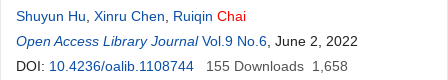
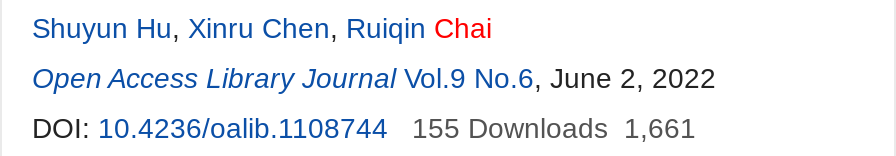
[16,58,348,74] DOI: 10.4236/oalib.1108744 155 Downloads 1,658 -> [32,112,696,144] DOI: 10.4236/oalib.1108744 155 Downloads 1,661

